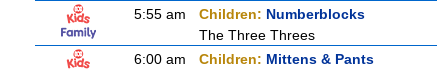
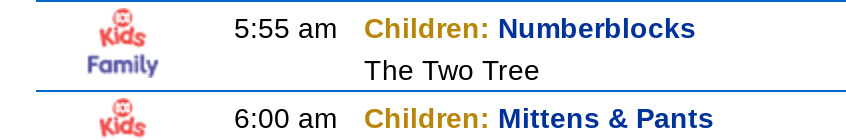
[199,27,315,43] The Three Threes -> [364,54,540,86] The Two Tree

